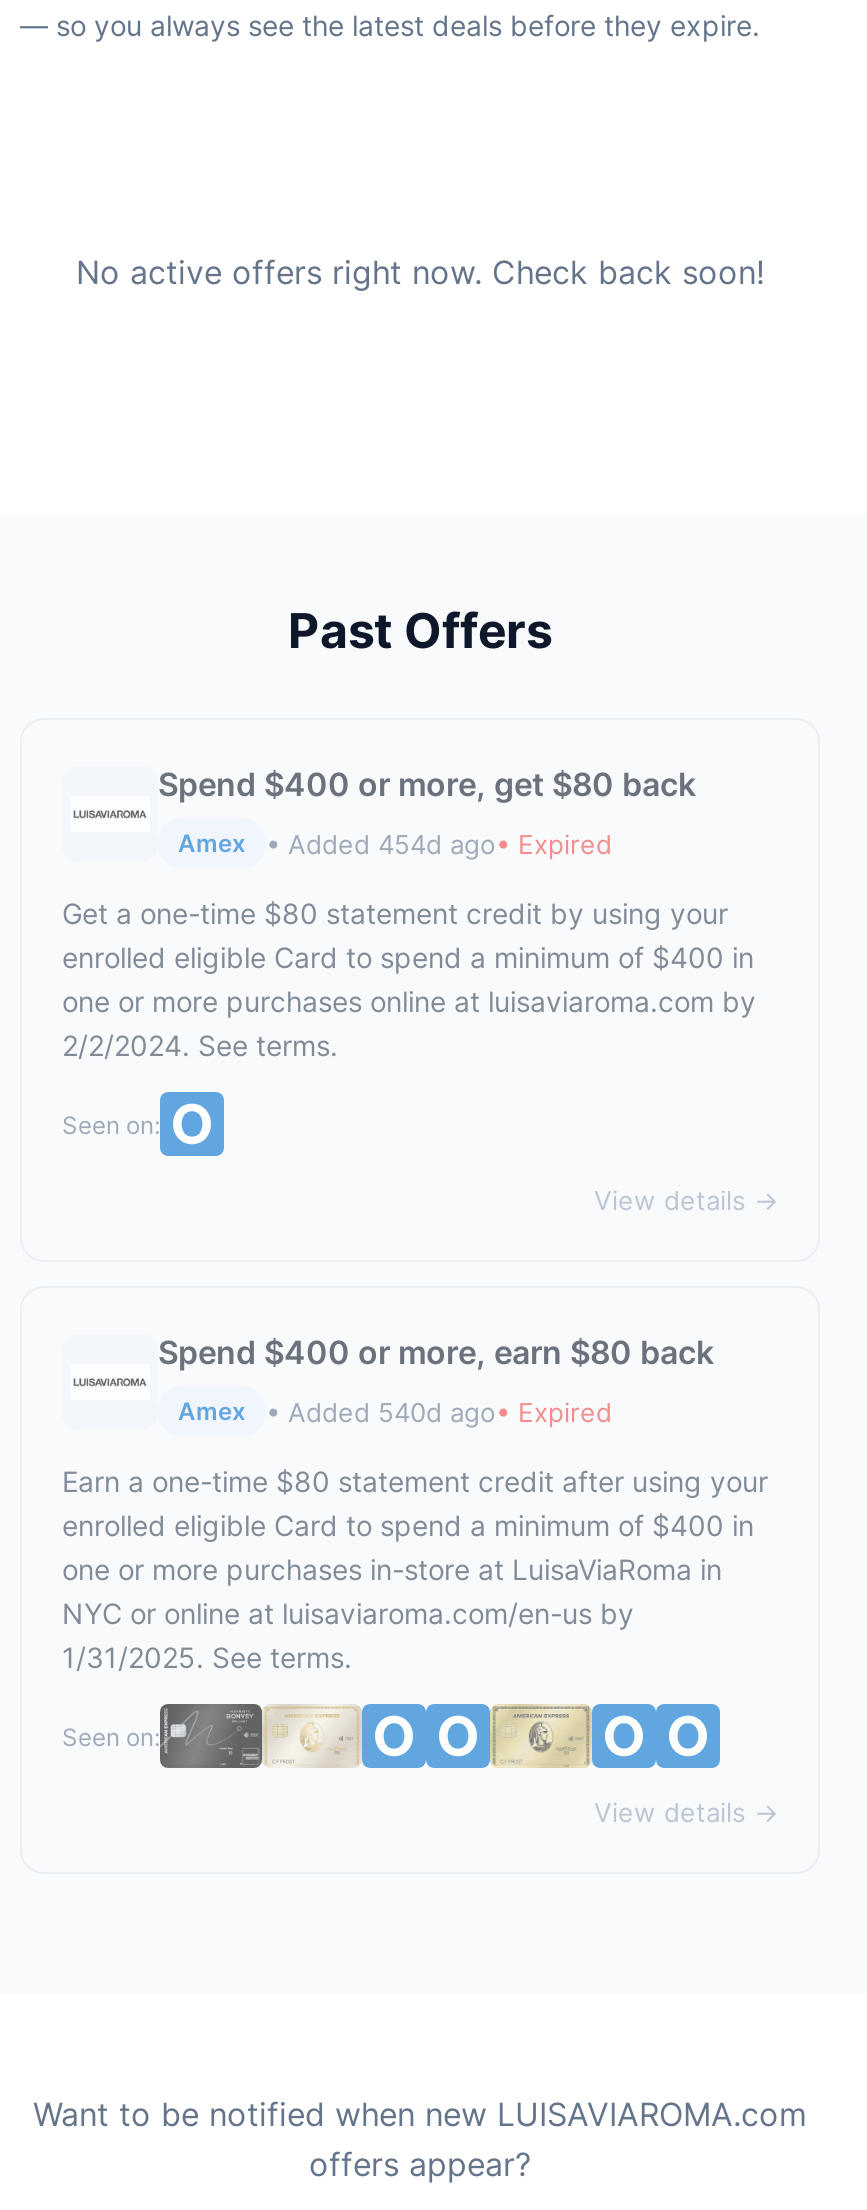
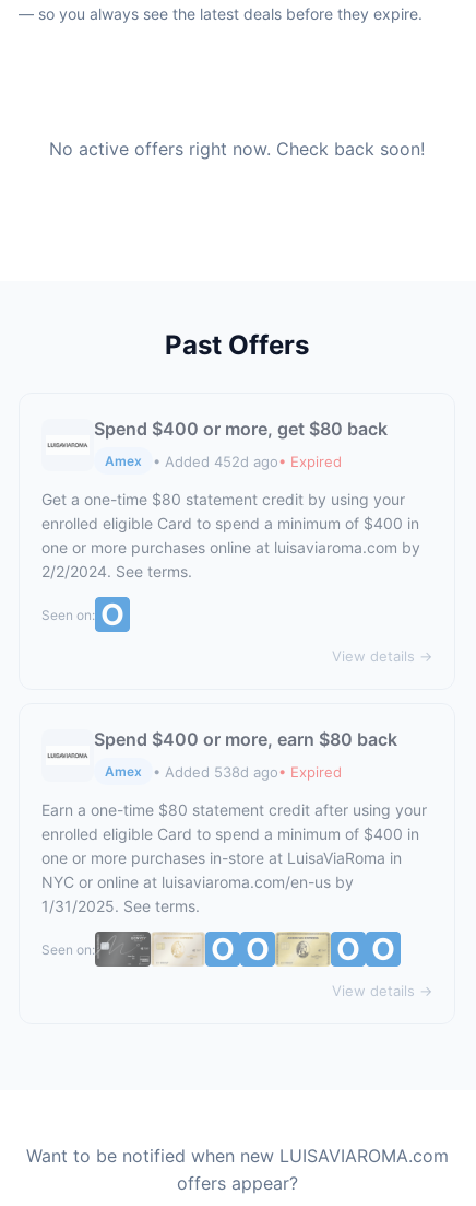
[266,827,612,859] • Added 454d ago• Expired -> [153,452,342,470] • Added 452d ago• Expired
[266,1395,612,1427] • Added 540d ago• Expired -> [153,763,342,780] • Added 538d ago• Expired

